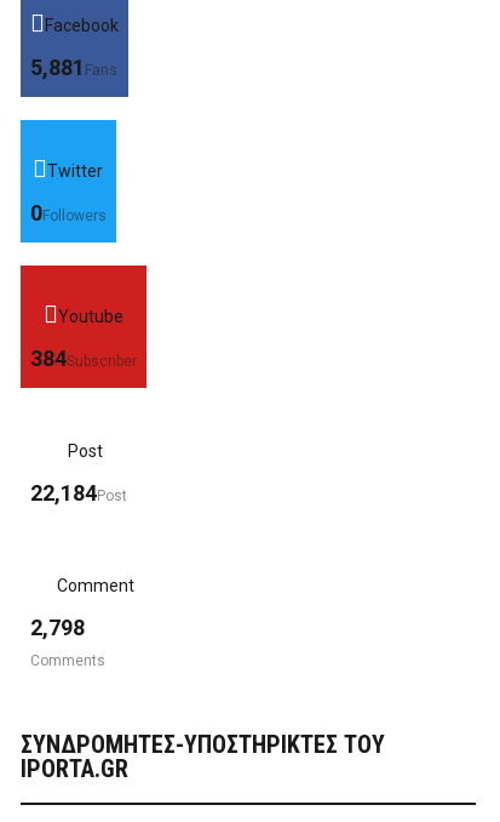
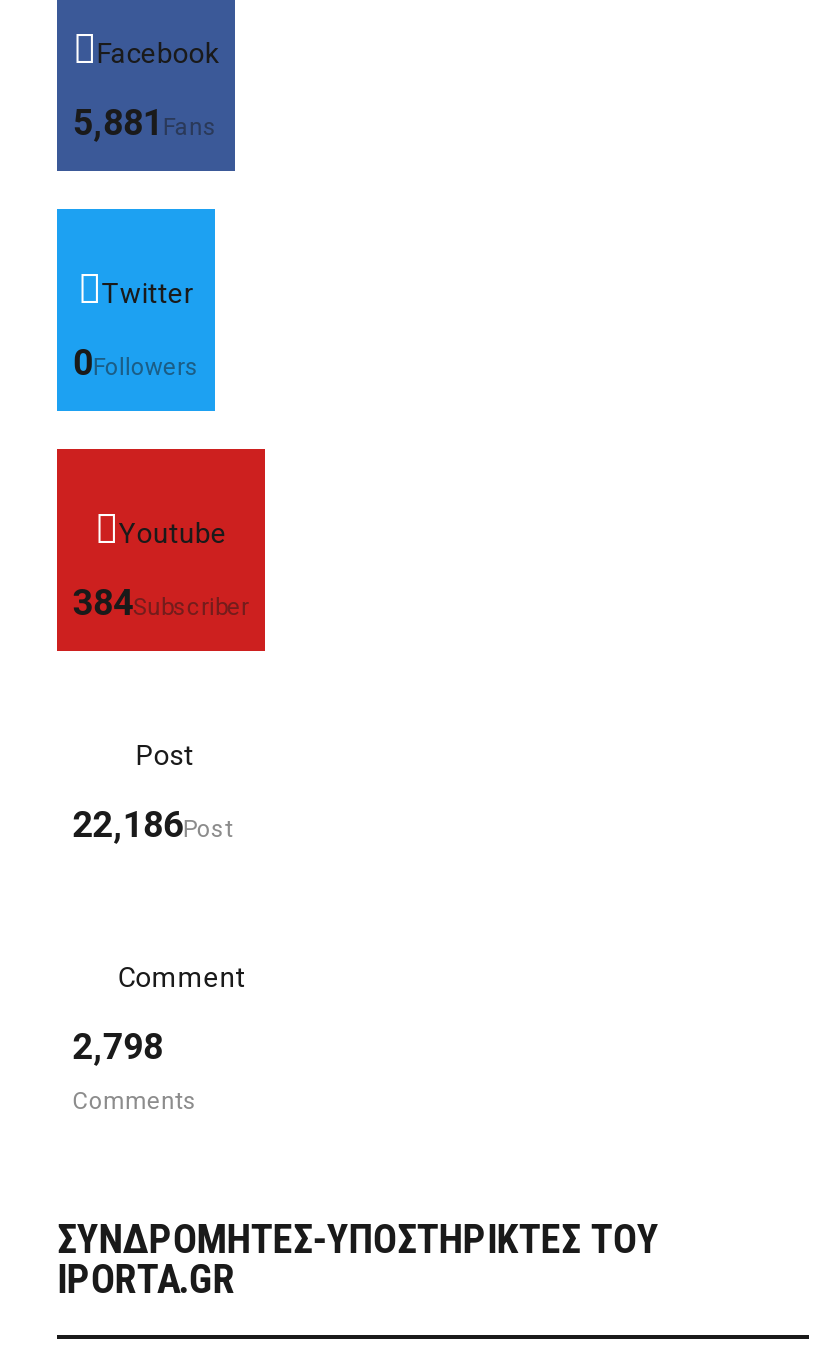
[30,480,127,505] 22,184Post -> [73,803,233,845] 22,186Post

